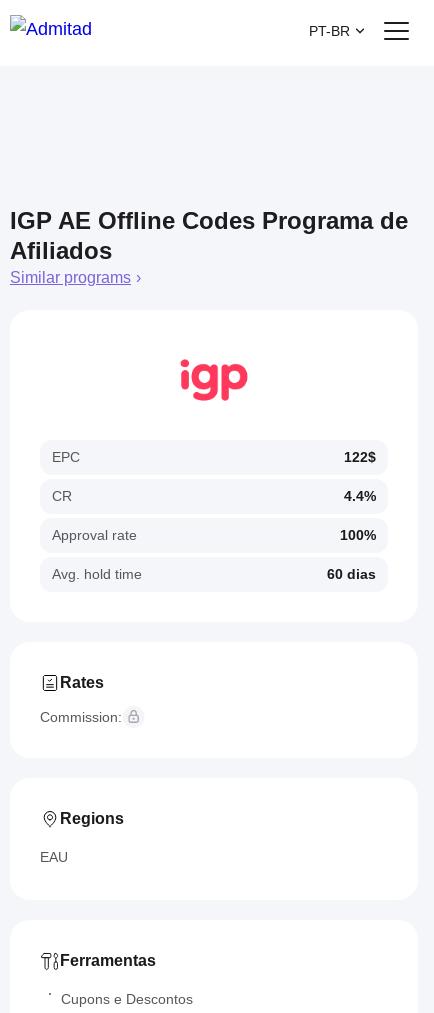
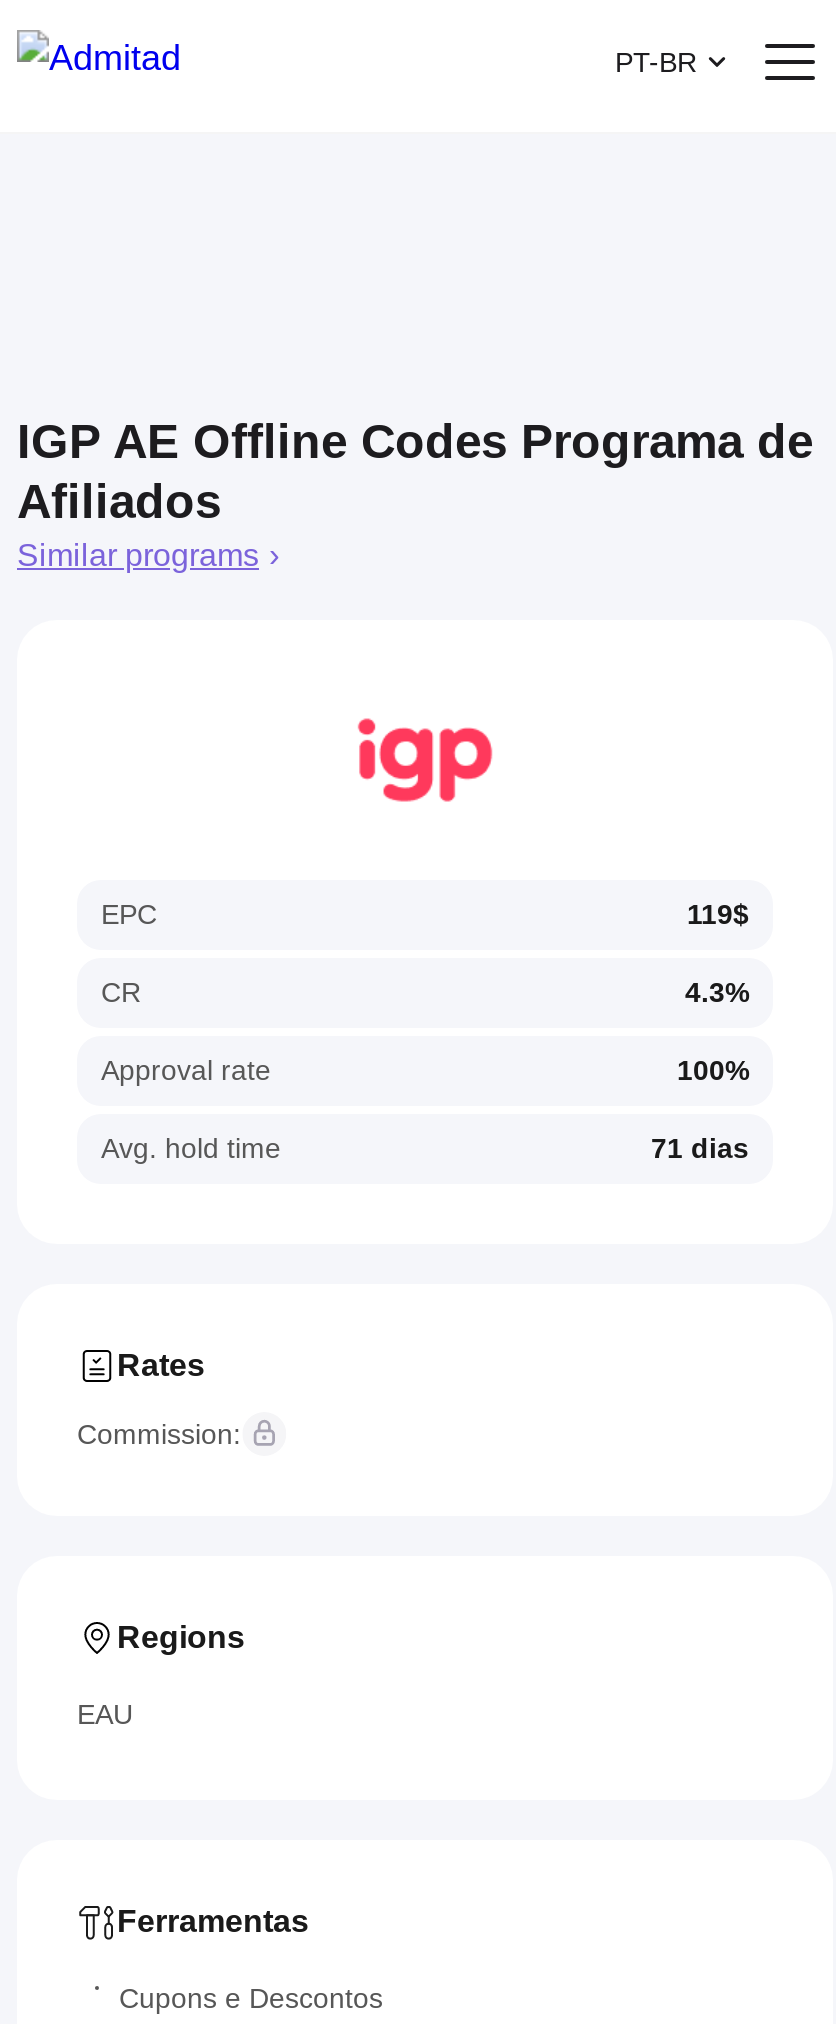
[344,449,376,465] 122$ -> [687,898,749,930] 119$
[344,488,376,504] 4.4% -> [685,976,749,1008] 4.3%
[327,566,376,582] 60 dias -> [651,1132,749,1164] 71 dias

